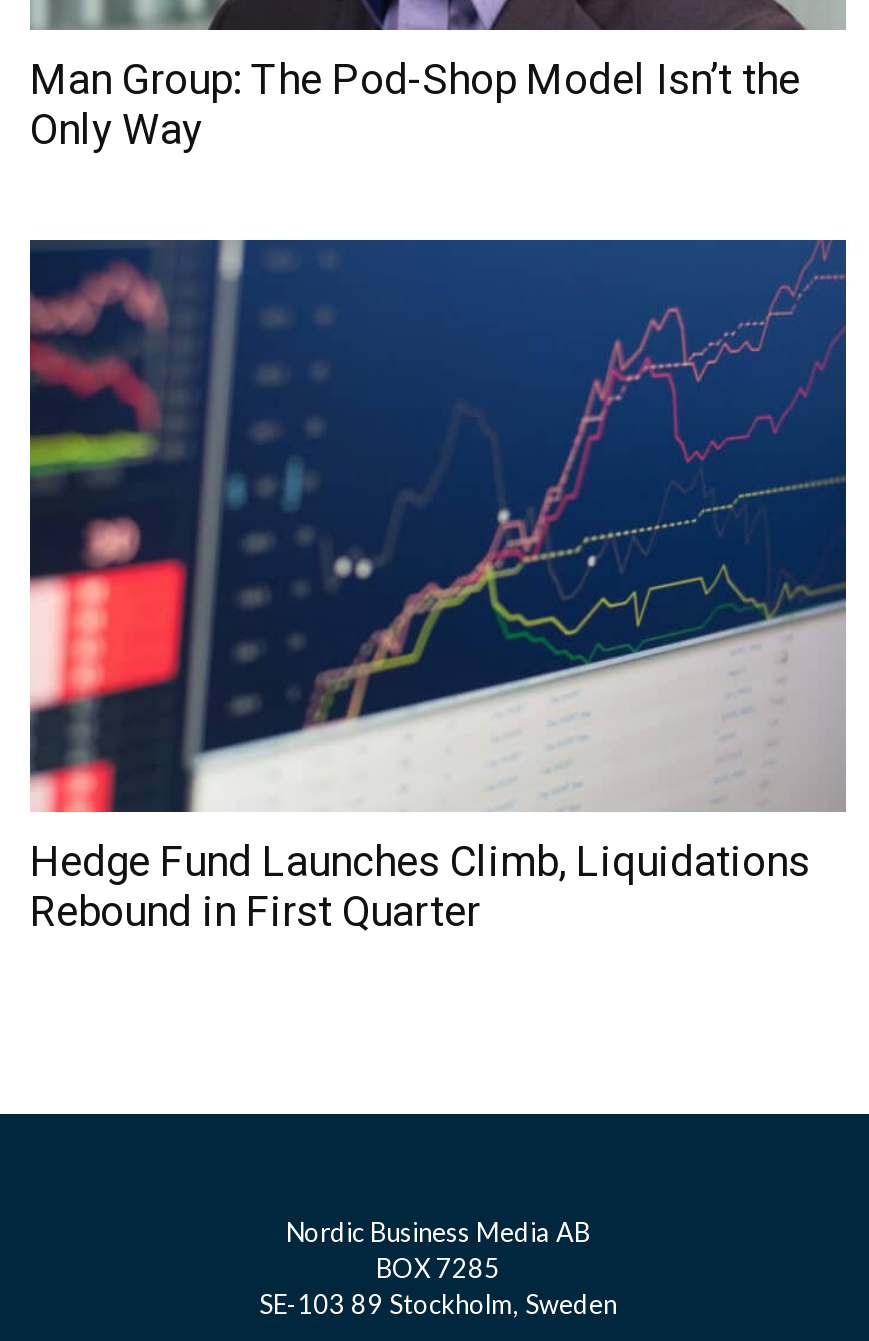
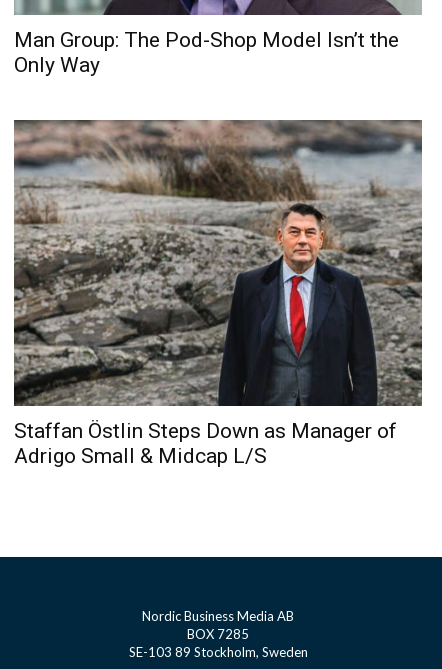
[28,238,848,935] [image] | Hedge Fund Launches Climb, Liquidations | Rebound in First Quarter -> [13,119,423,468] [image] | Staffan Östlin Steps Down as Manager of | Adrigo Small & Midcap L/S

